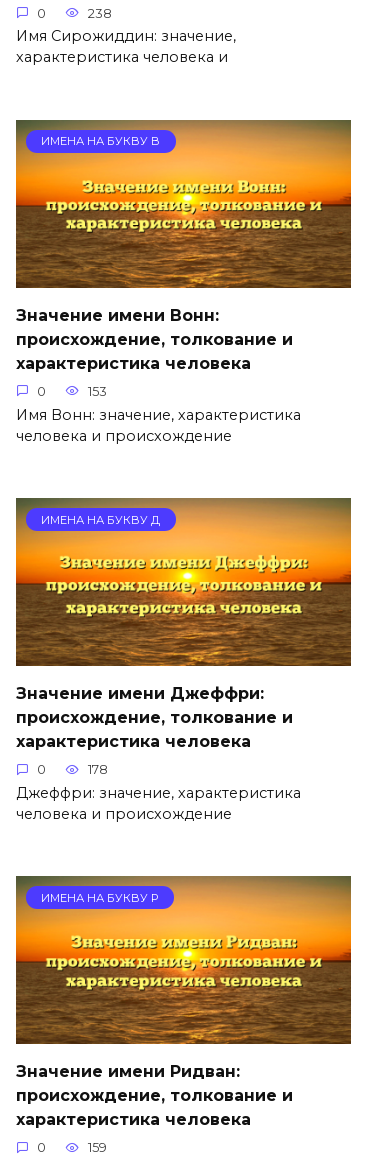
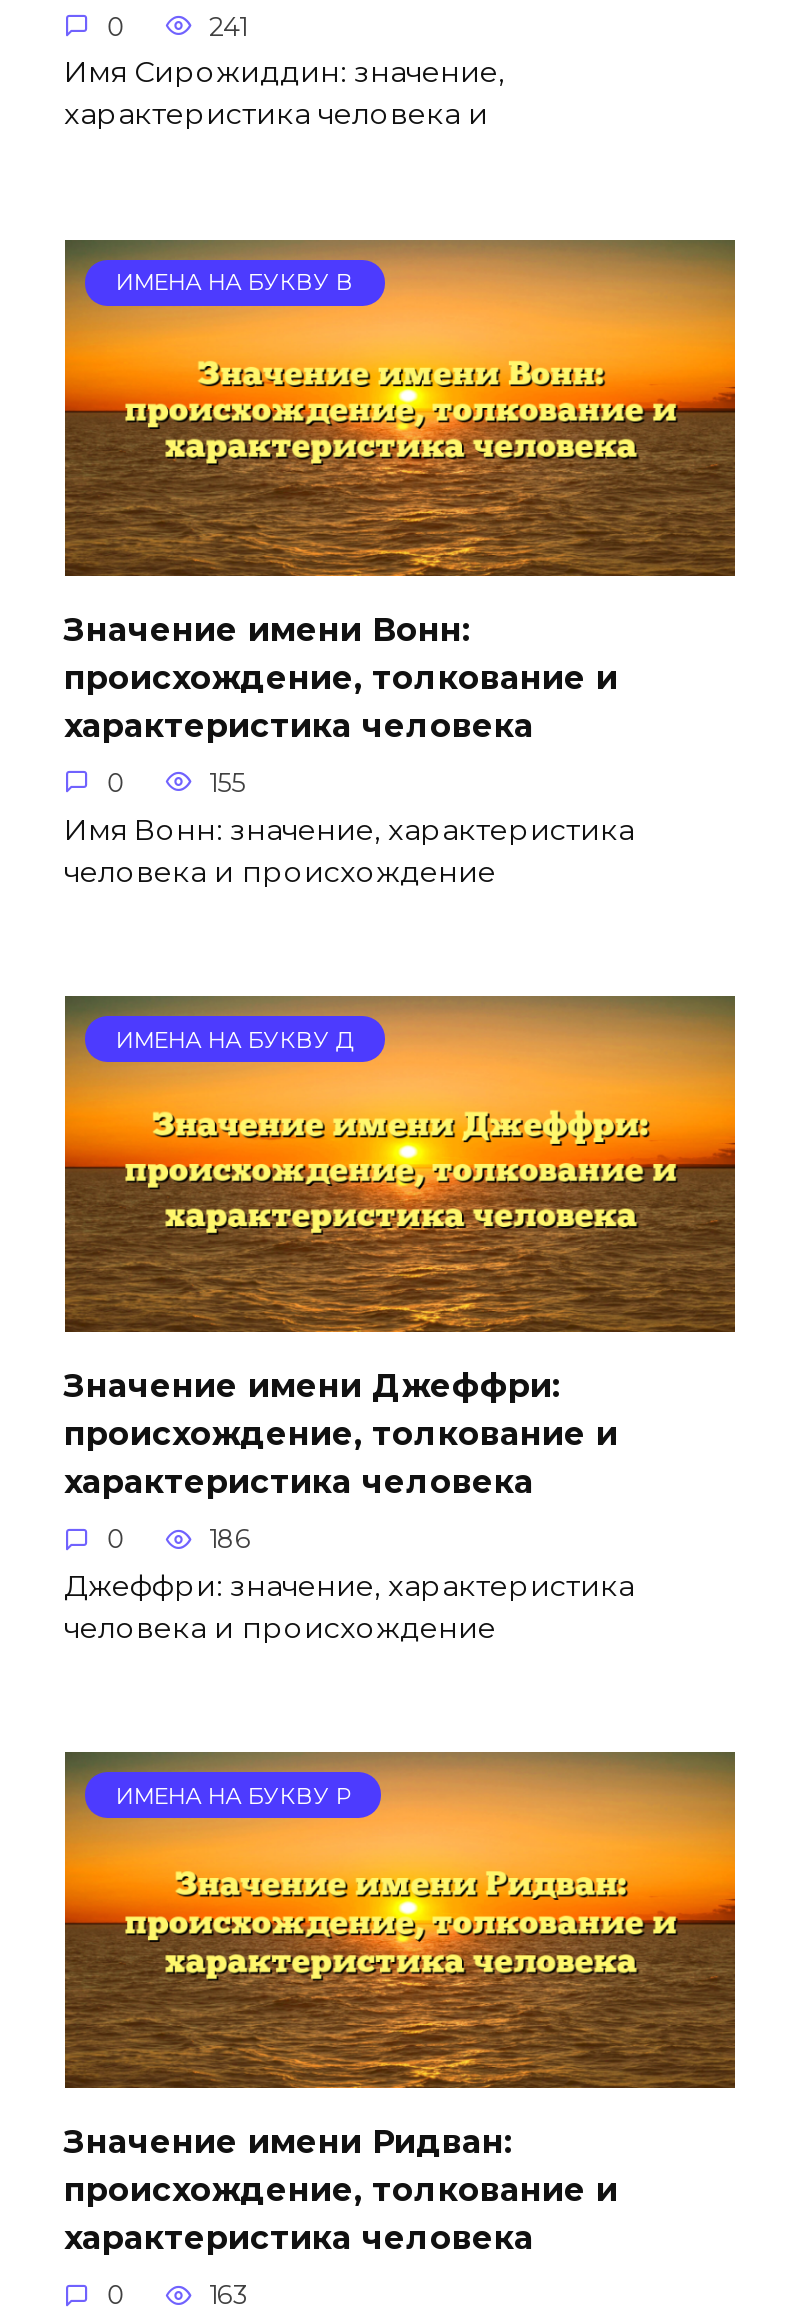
[88,6,112,21] 238 -> [209,11,247,41] 241
[88,384,107,399] 153 -> [209,768,245,798] 155
[88,762,108,777] 178 -> [209,1524,251,1554] 186
[88,1140,107,1155] 159 -> [209,2281,249,2311] 163

